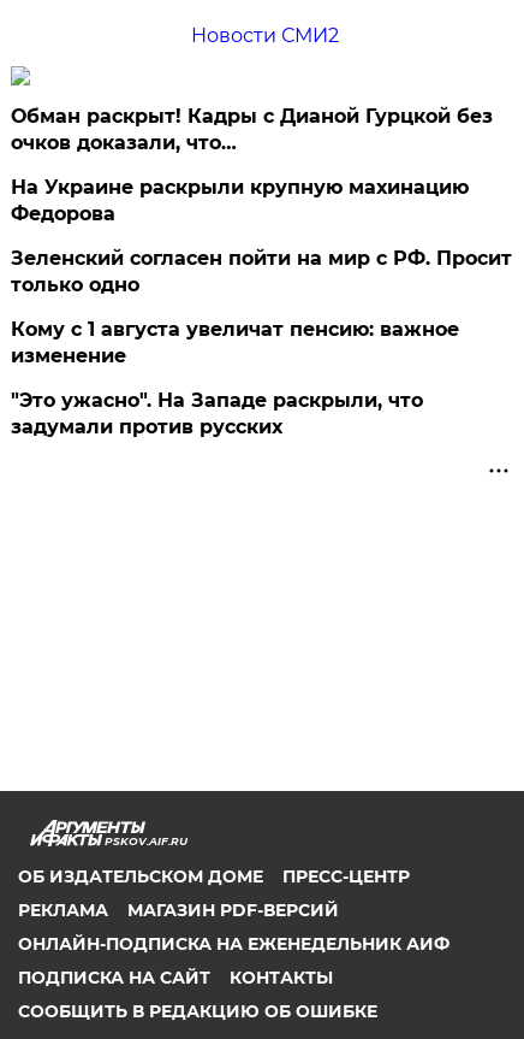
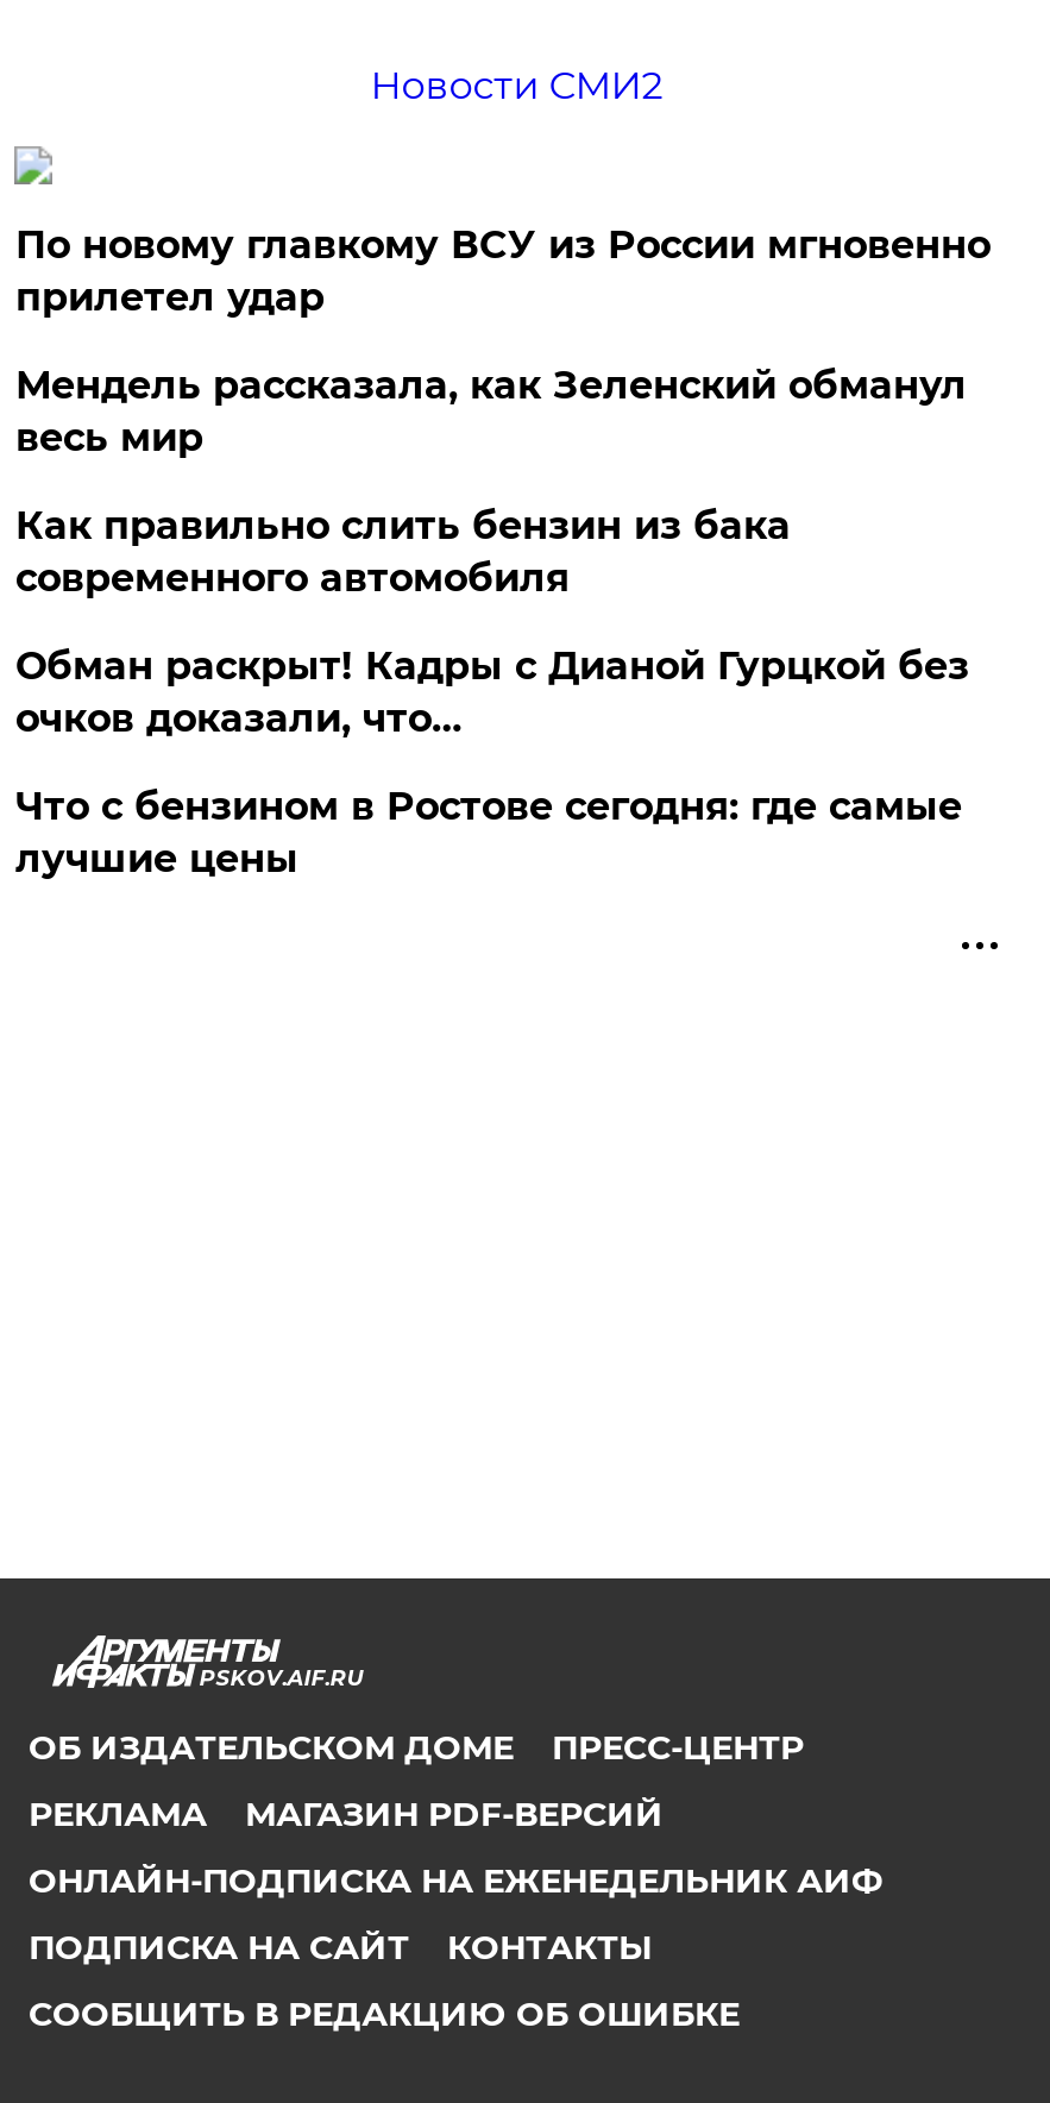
none -> [15,222,990,601] По новому главкому ВСУ из России мгновенно | прилетел удар | Мендель рассказала, как Зеленский обманул | весь мир | Как правильно слить бензин из бака | современного автомобиля
moved [11,105,493,154] -> [15,644,969,741]: Обман раскрыт! Кадры с Дианой Гурцкой без | очков доказали, что…
[11,176,512,438] На Украине раскрыли крупную махинацию | Федорова | Зеленский согласен пойти на мир с РФ. Просит | только одно | Кому с 1 августа увеличат пенсию: важное | изменение | "Это ужасно". На Западе раскрыли, что | задумали против русских -> [15,784,962,881] Что с бензином в Ростове сегодня: где самые | лучшие цены

